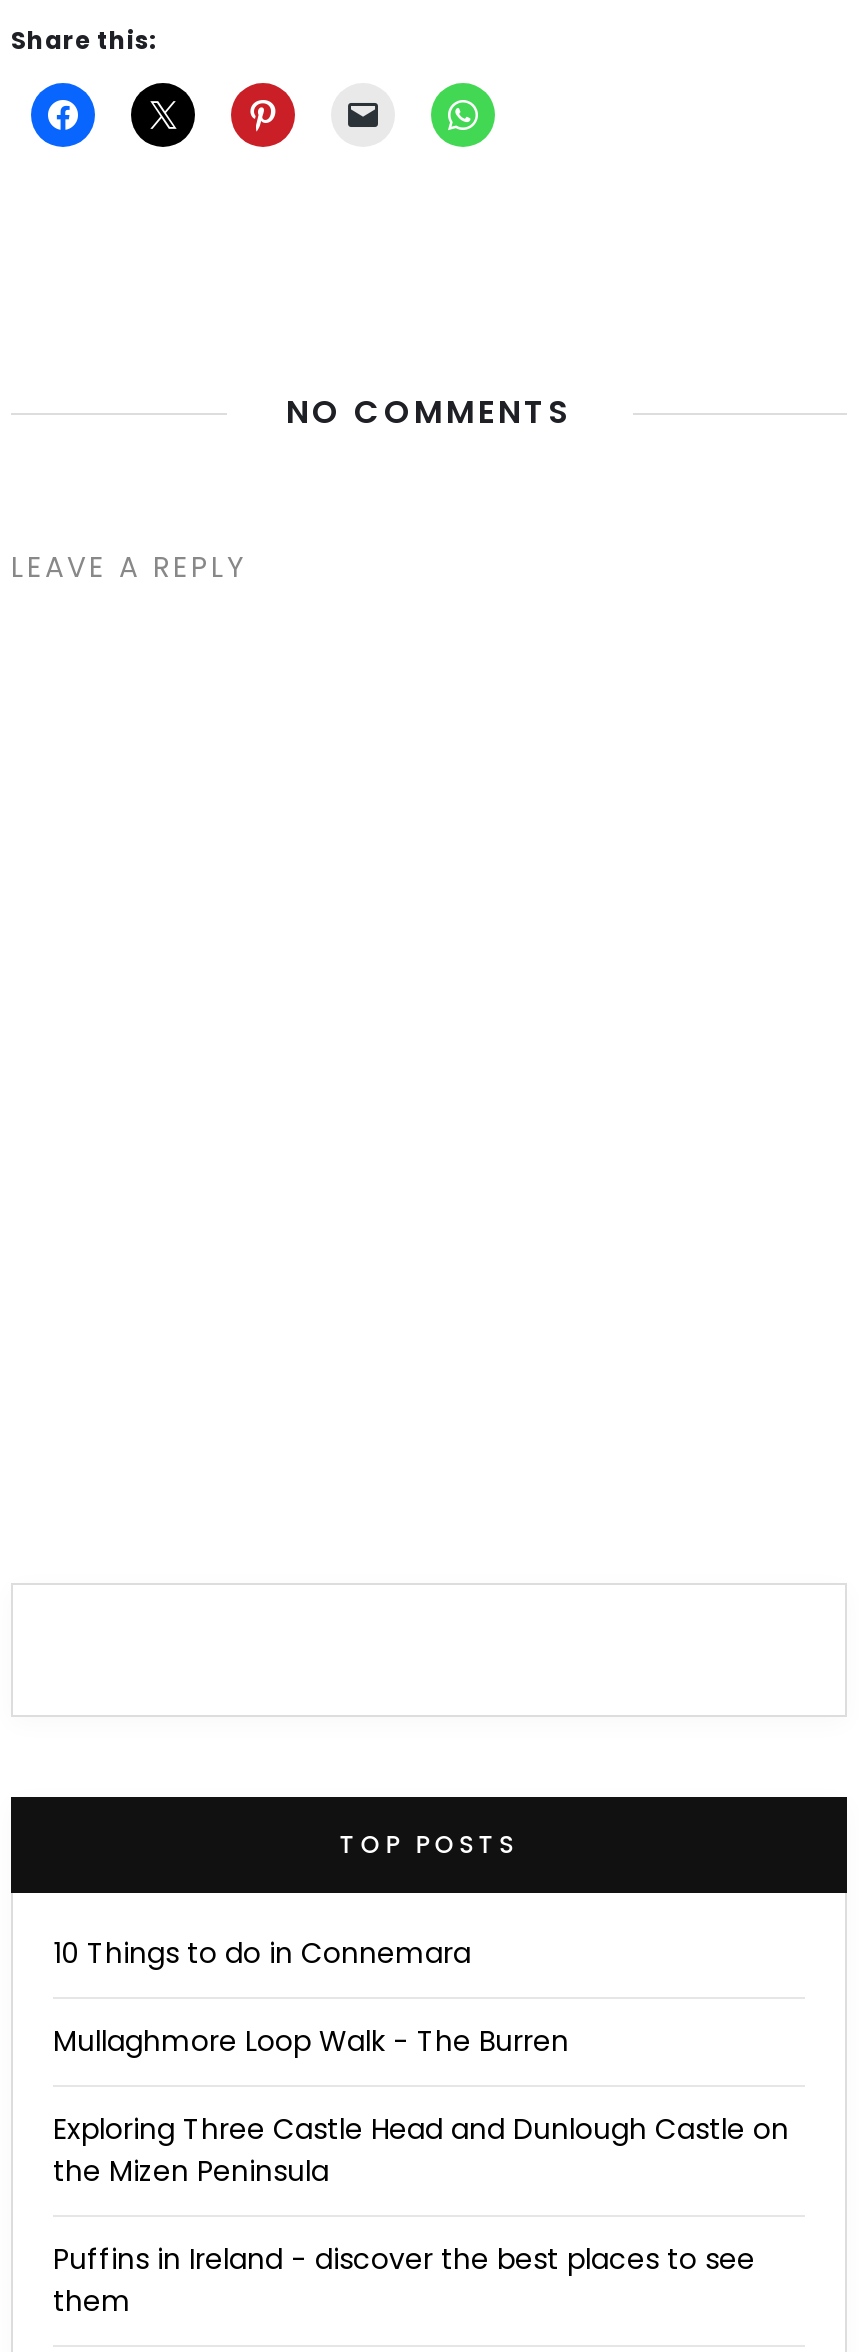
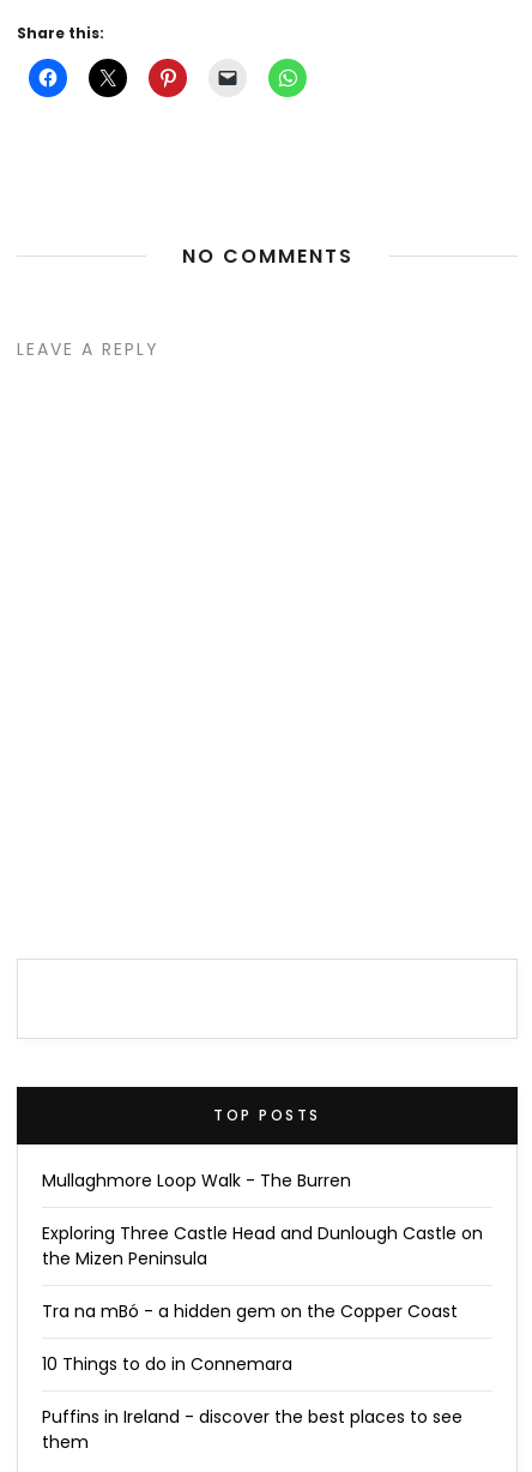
moved [53,1933,471,1973] -> [42,1352,292,1376]: 10 Things to do in Connemara
moved [53,2021,789,2191] -> [42,1168,483,1270]: Mullaghmore Loop Walk - The Burren | Exploring Three Castle Head and Dunlough Castle on | the Mizen Peninsula
none -> [42,1299,458,1323] Tra na mBó - a hidden gem on the Copper Coast

